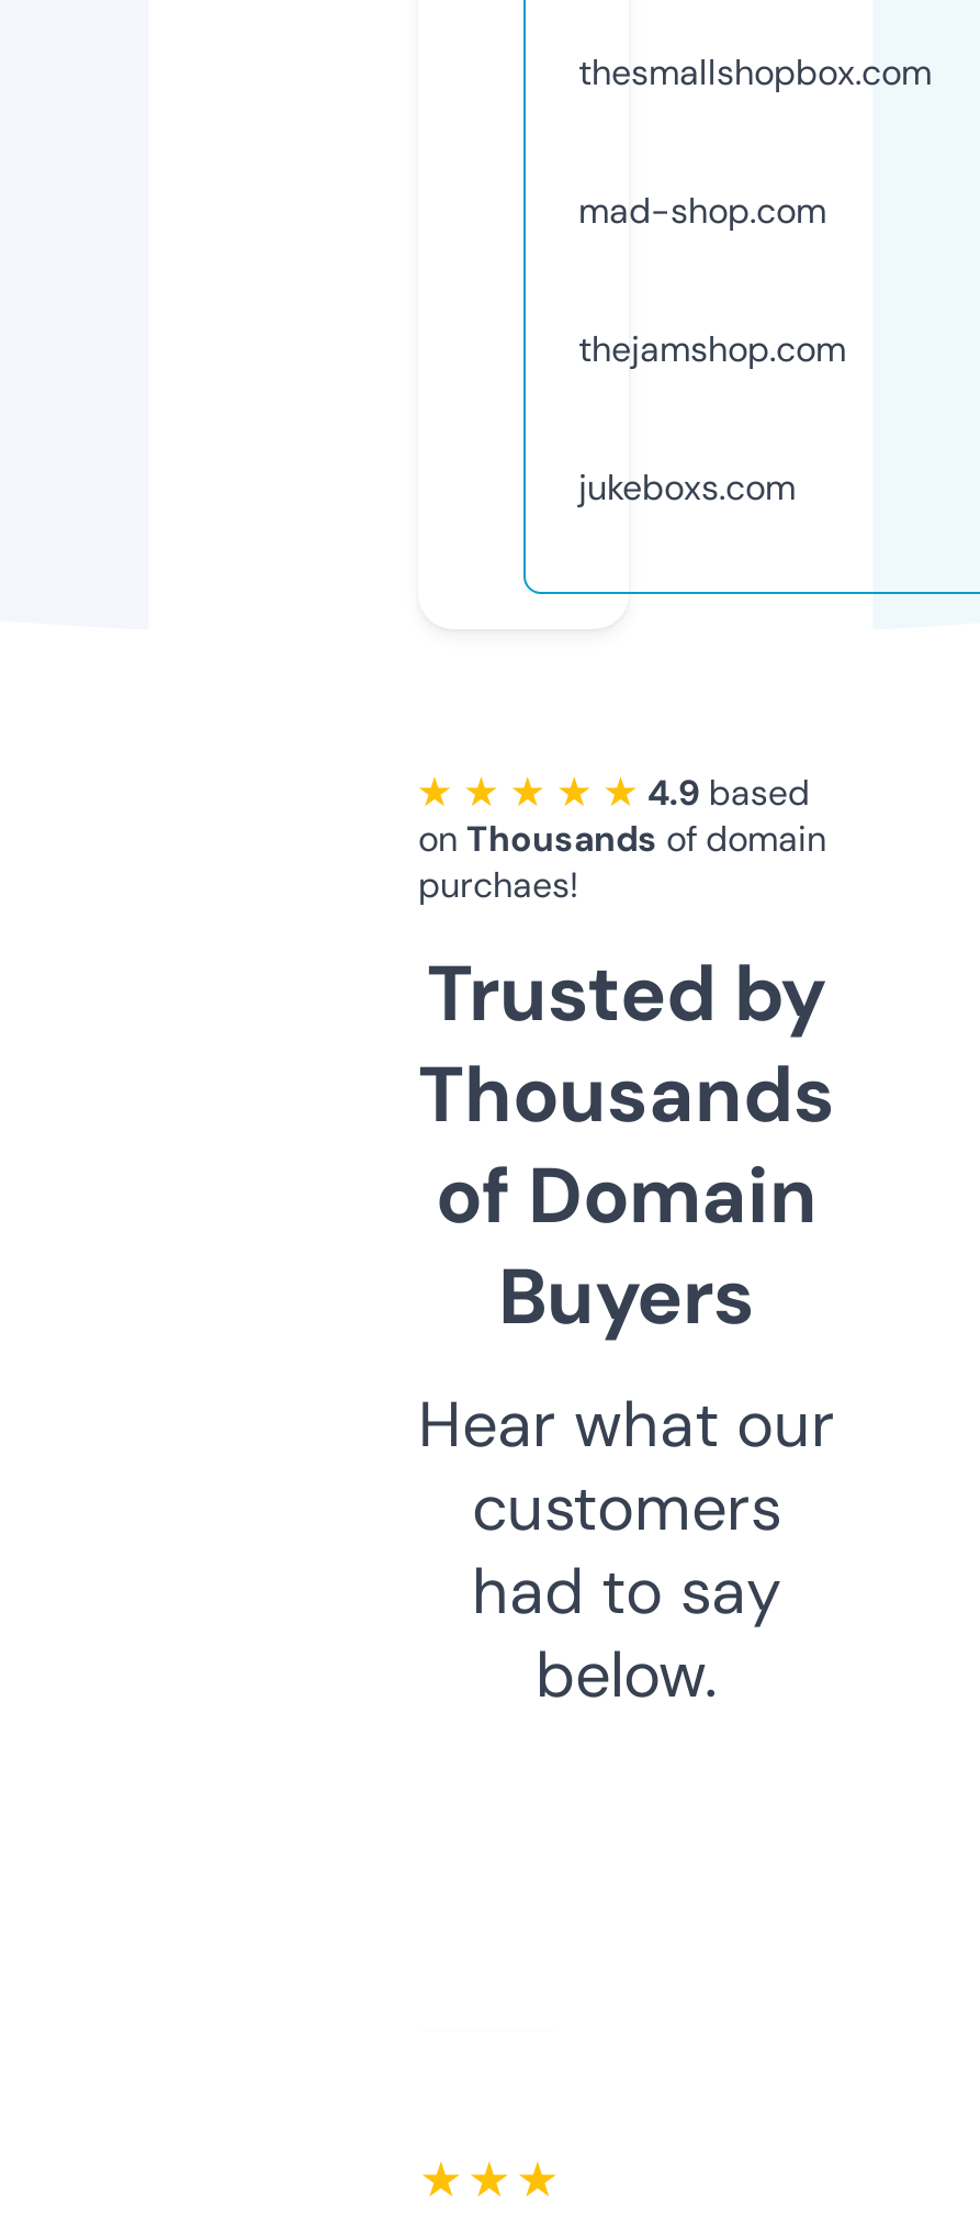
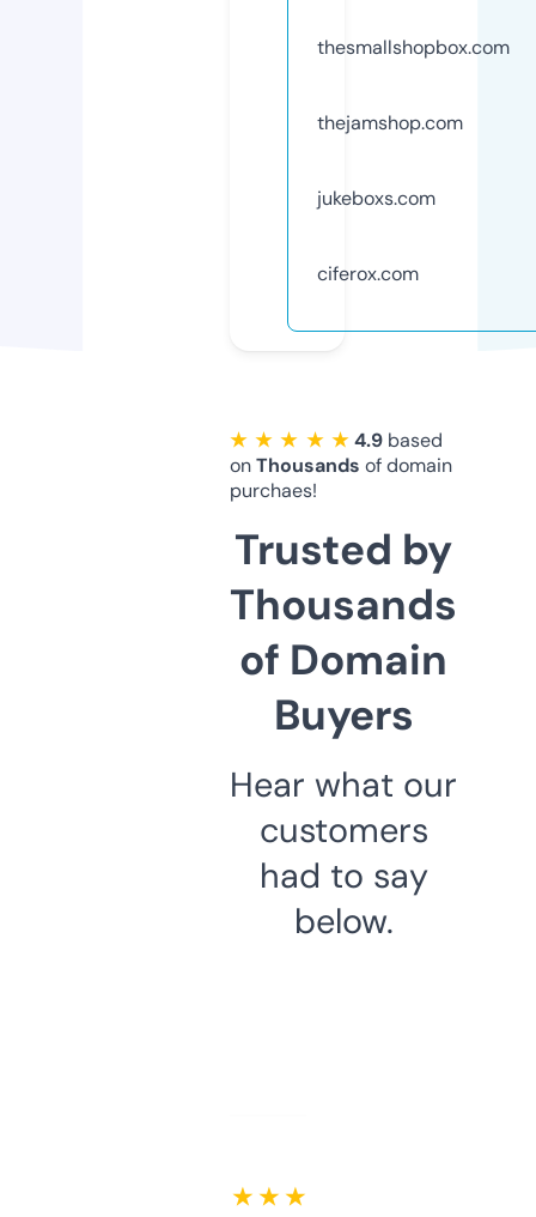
[578,187,826,233] mad-shop.com -> none
moved [578,326,846,510] -> [317,110,463,211]: thejamshop.com | jukeboxs.com
none -> [317,261,419,286] ciferox.com

